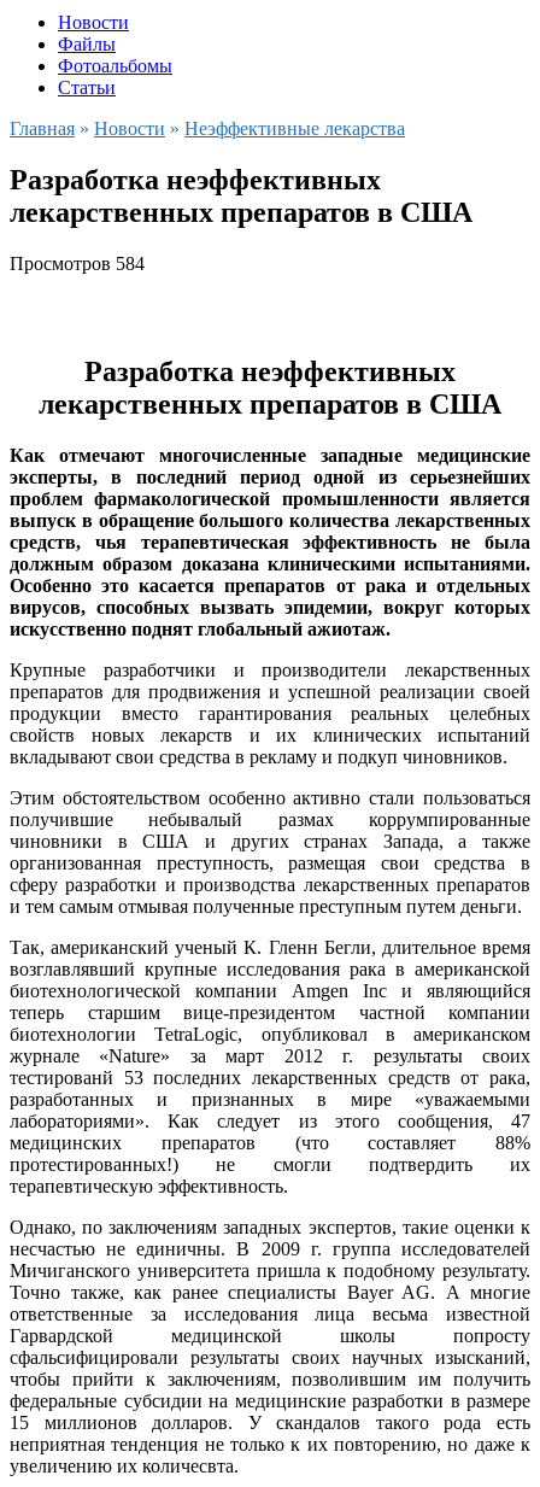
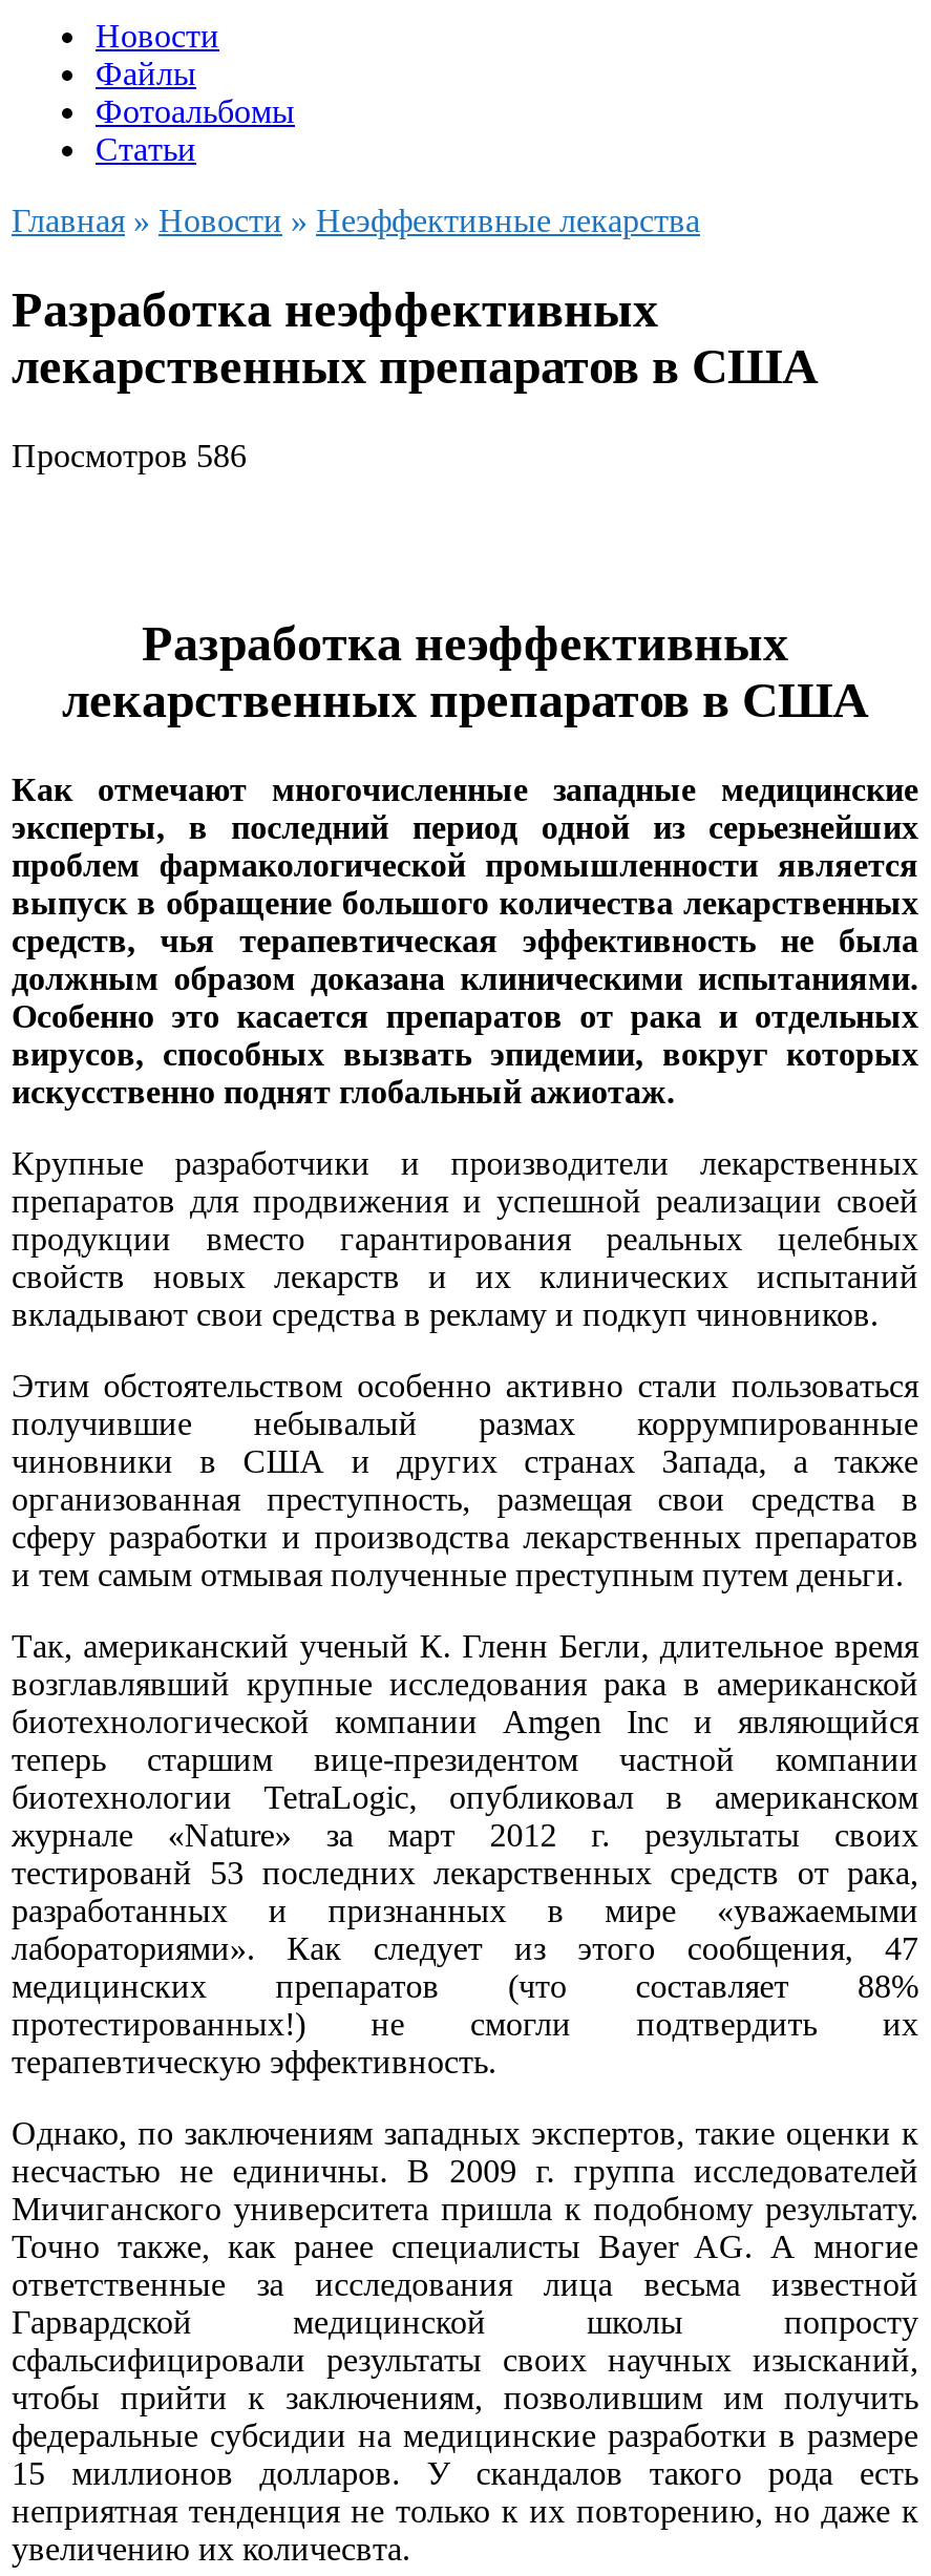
[10,253,145,274] Просмотров 584 -> [12,437,247,473] Просмотров 586

